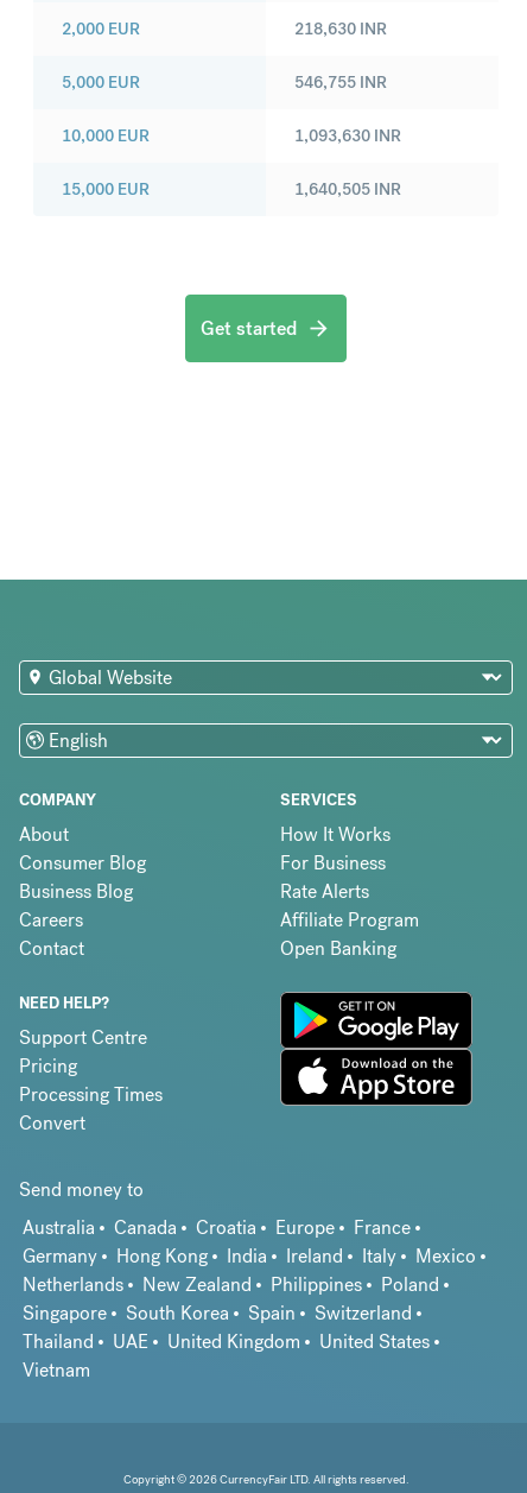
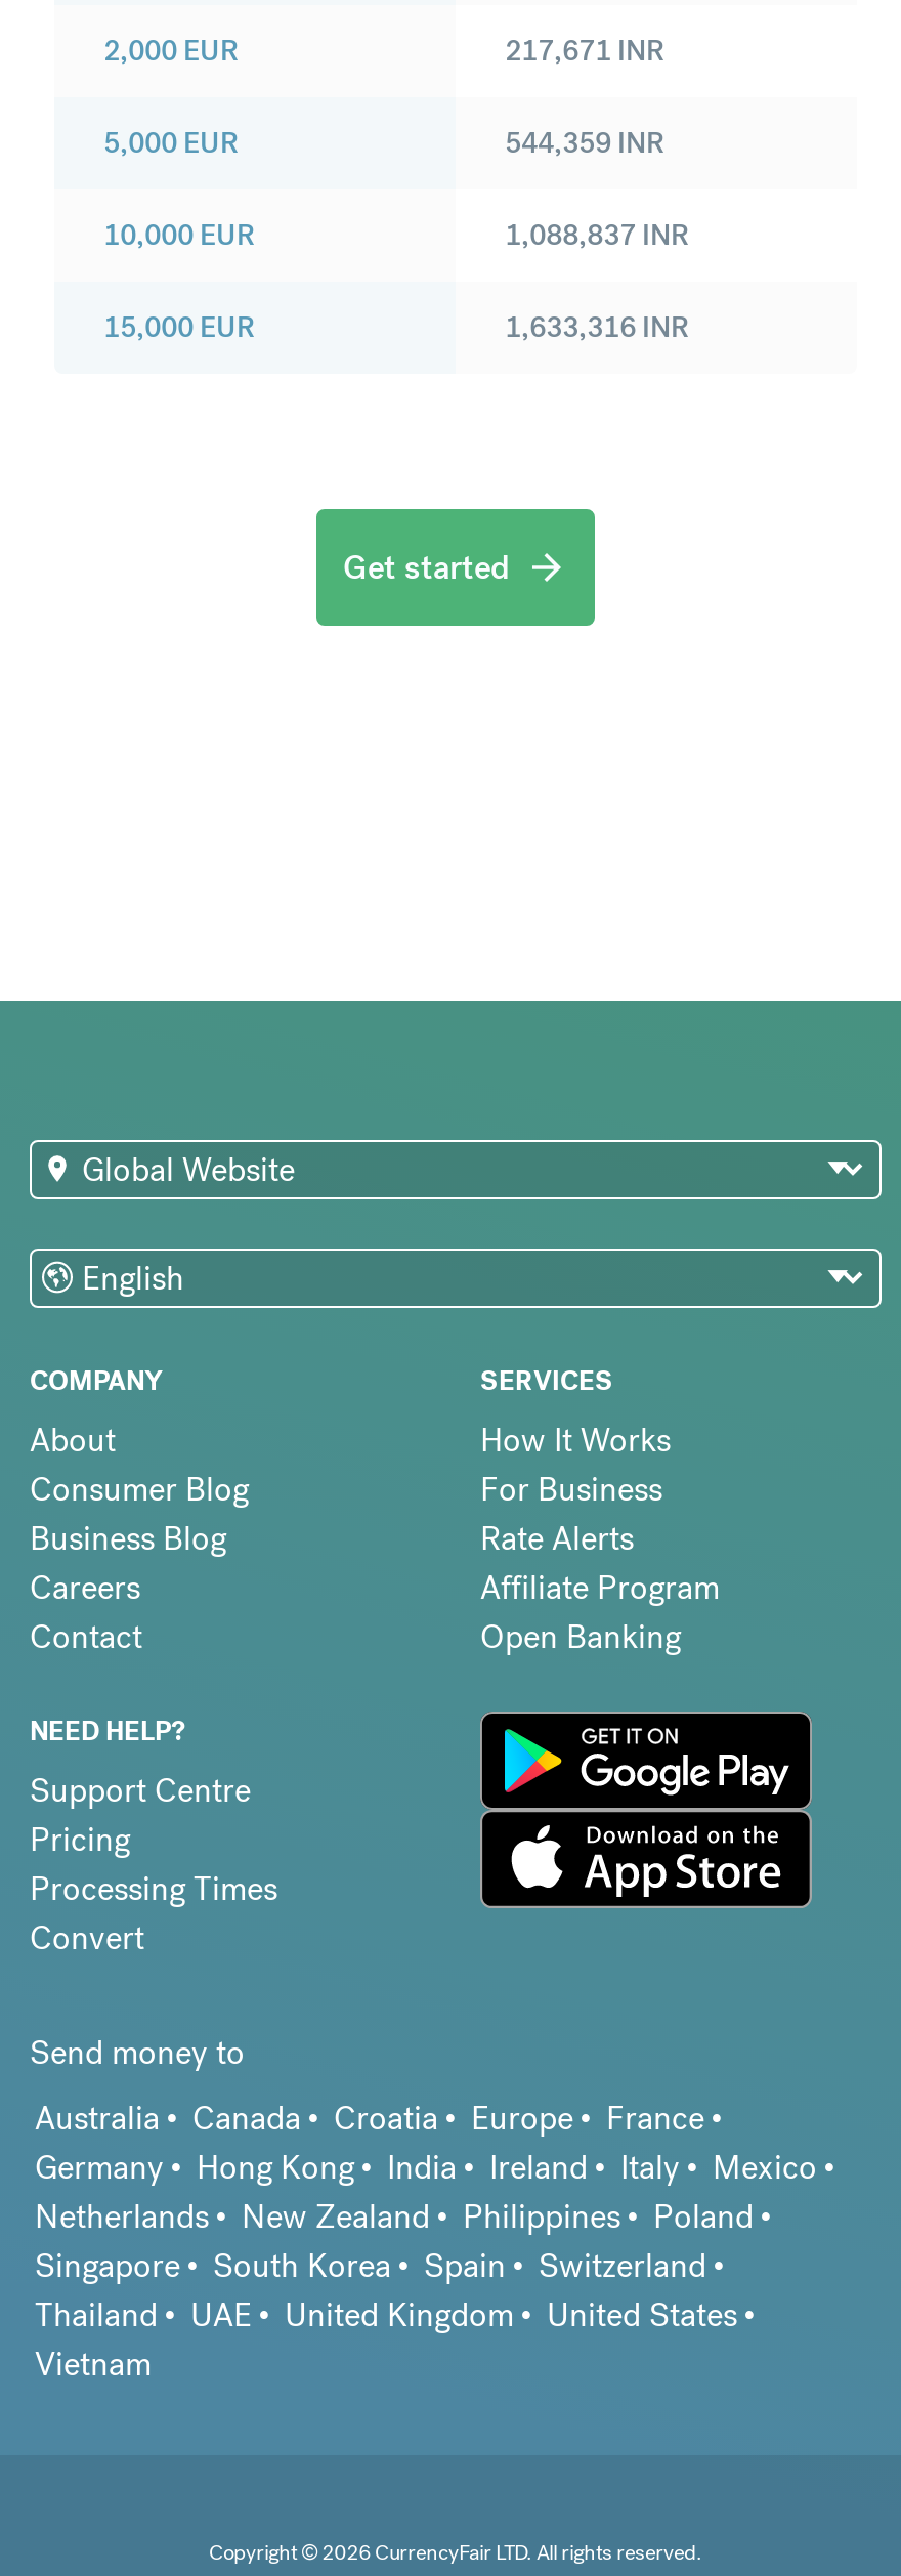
[294,18,387,39] 218,630 INR -> [505,32,664,69] 217,671 INR
[294,72,387,93] 546,755 INR -> [505,124,664,161] 544,359 INR
[294,125,401,146] 1,093,630 INR -> [505,217,689,253] 1,088,837 INR
[294,178,401,200] 1,640,505 INR -> [505,309,689,346] 1,633,316 INR

